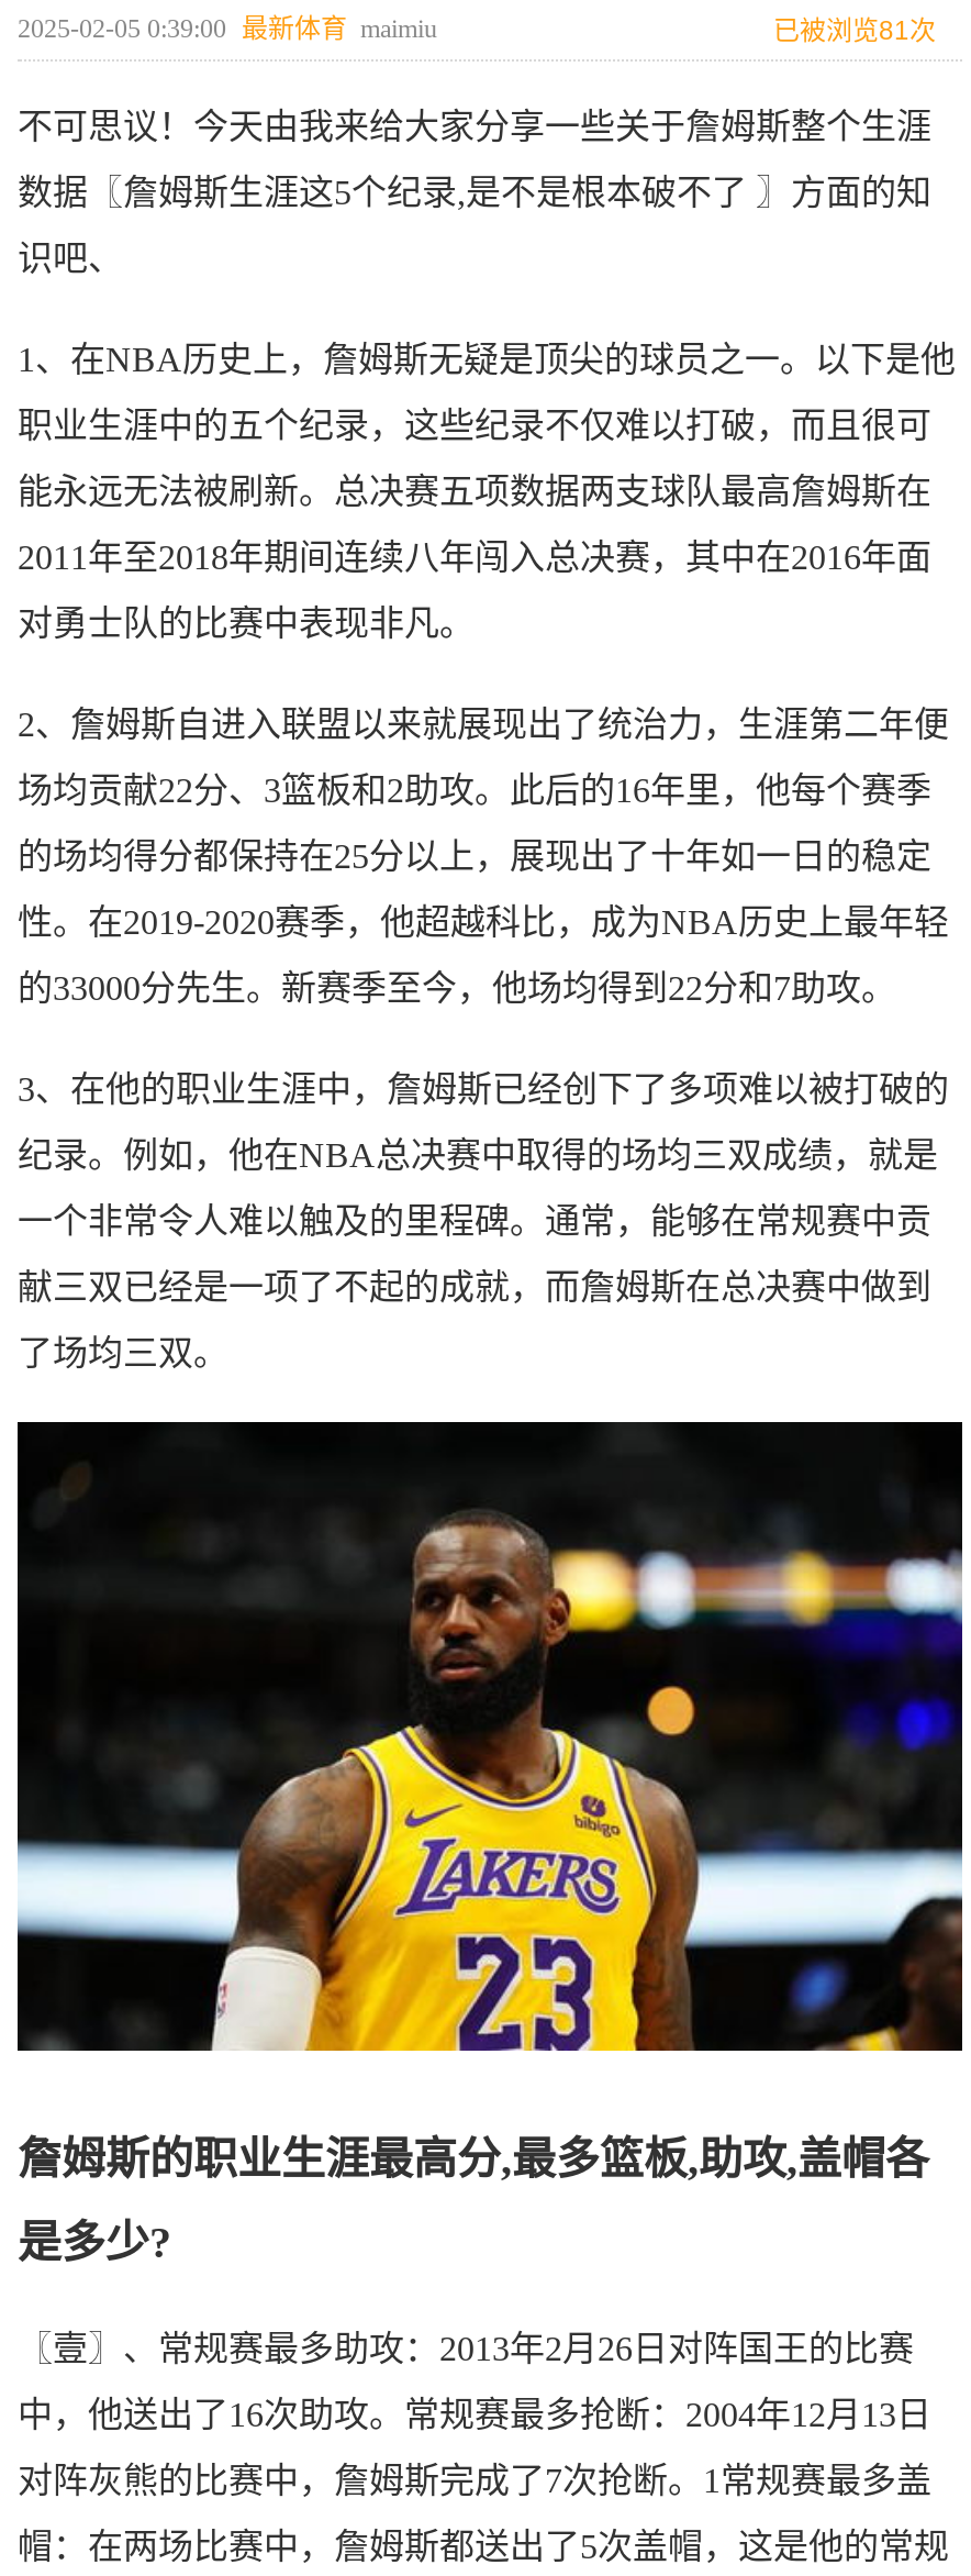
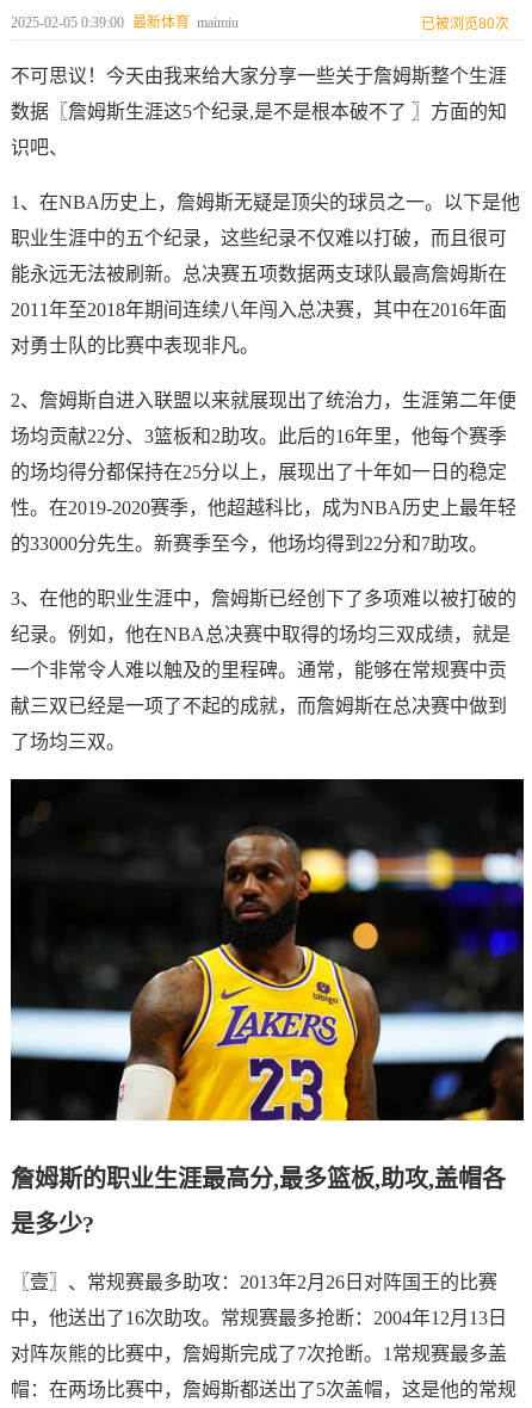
[773,15,936,46] 已被浏览81次 -> [421,16,509,32] 已被浏览80次

